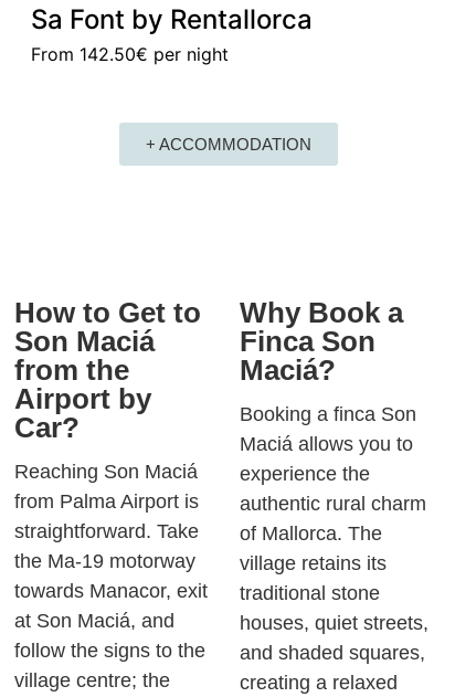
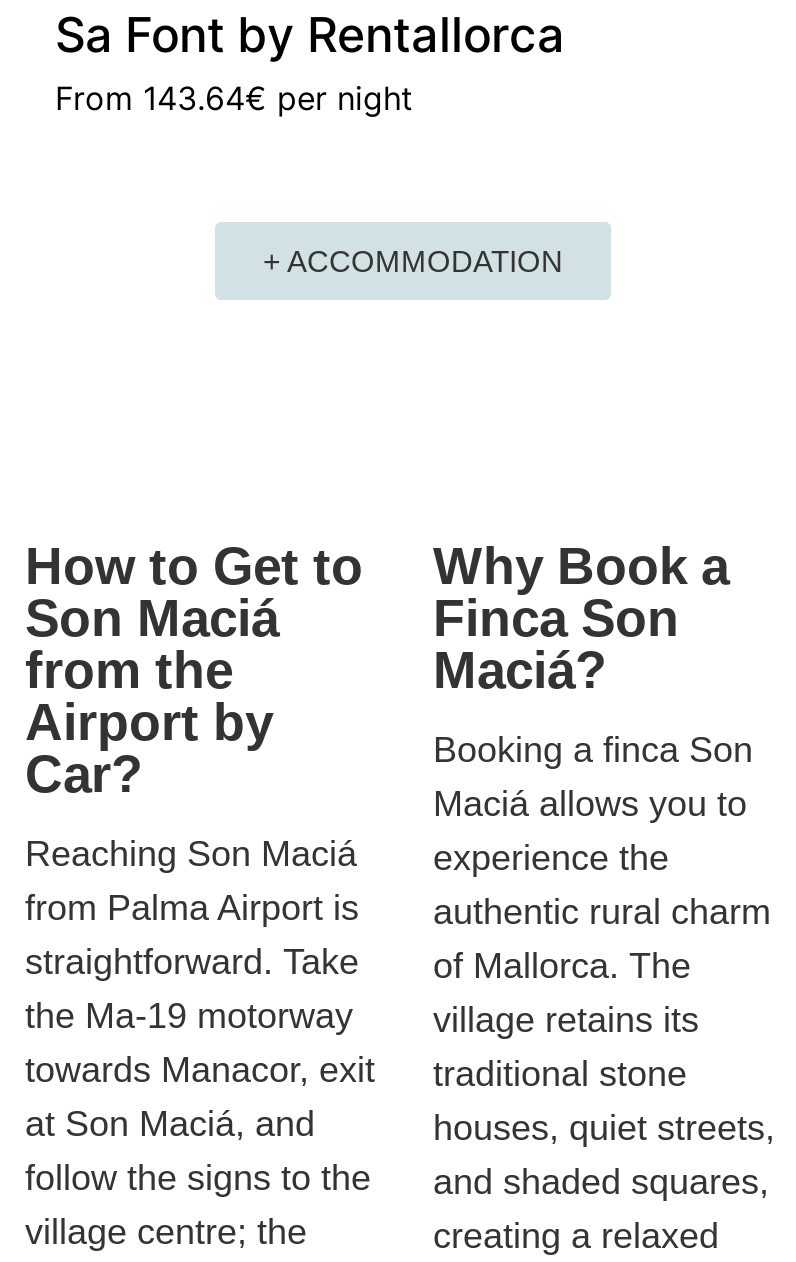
[31,43,229,65] From 142.50€per night -> [55,78,413,118] From 143.64€per night

